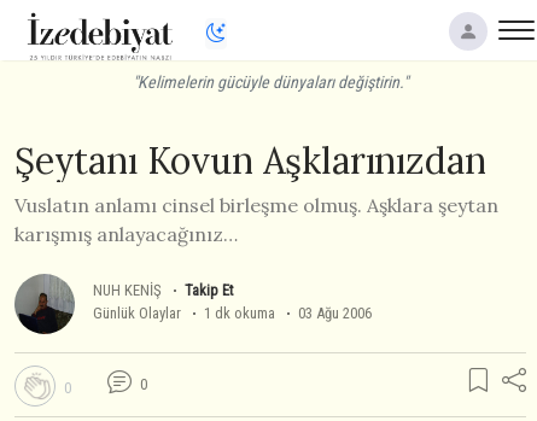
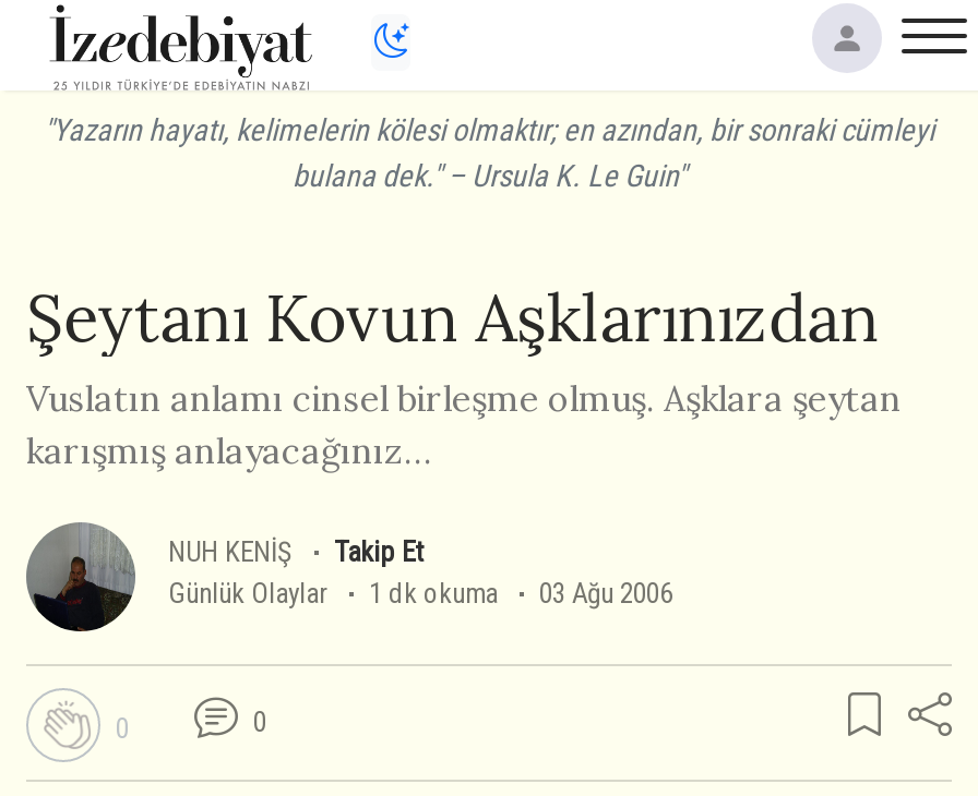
[133,72,408,92] "Kelimelerin gücüyle dünyaları değiştirin." -> [44,112,934,193] "Yazarın hayatı, kelimelerin kölesi olmaktır; en azından, bir sonraki cümleyi | bulana dek." – Ursula K. Le Guin"

